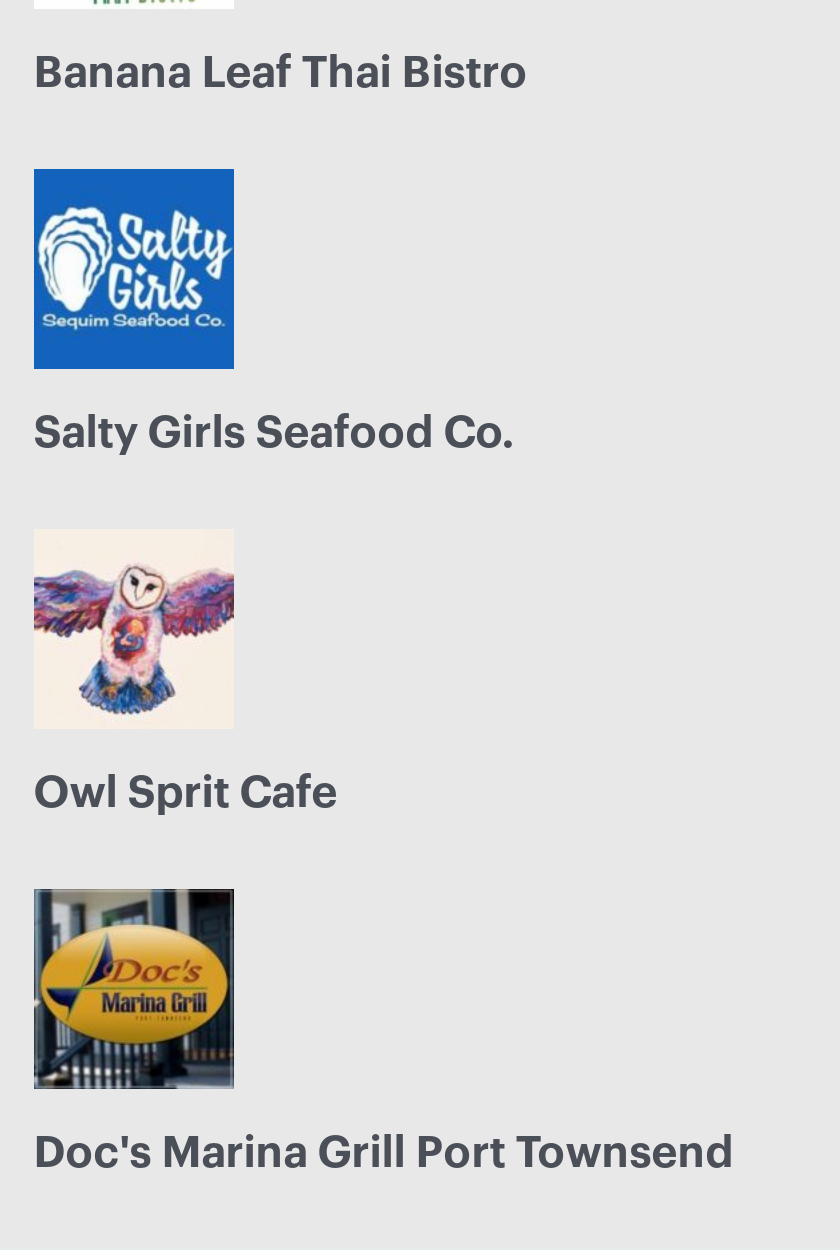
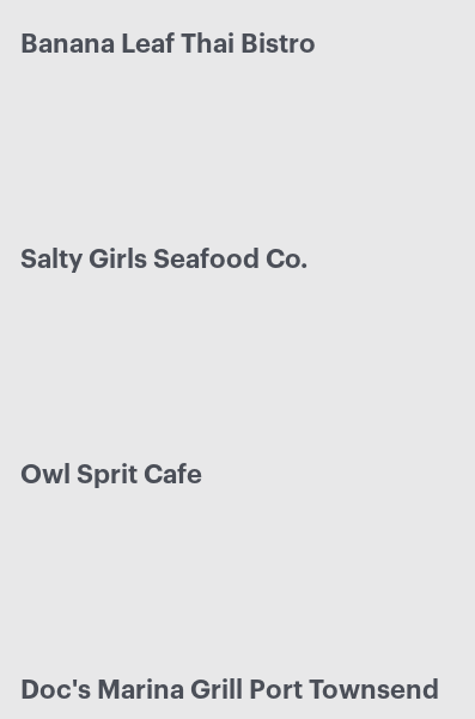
[32,166,236,372] [image] -> none
[32,564,236,716] [image] -> none
[32,886,236,1092] [image] -> none

